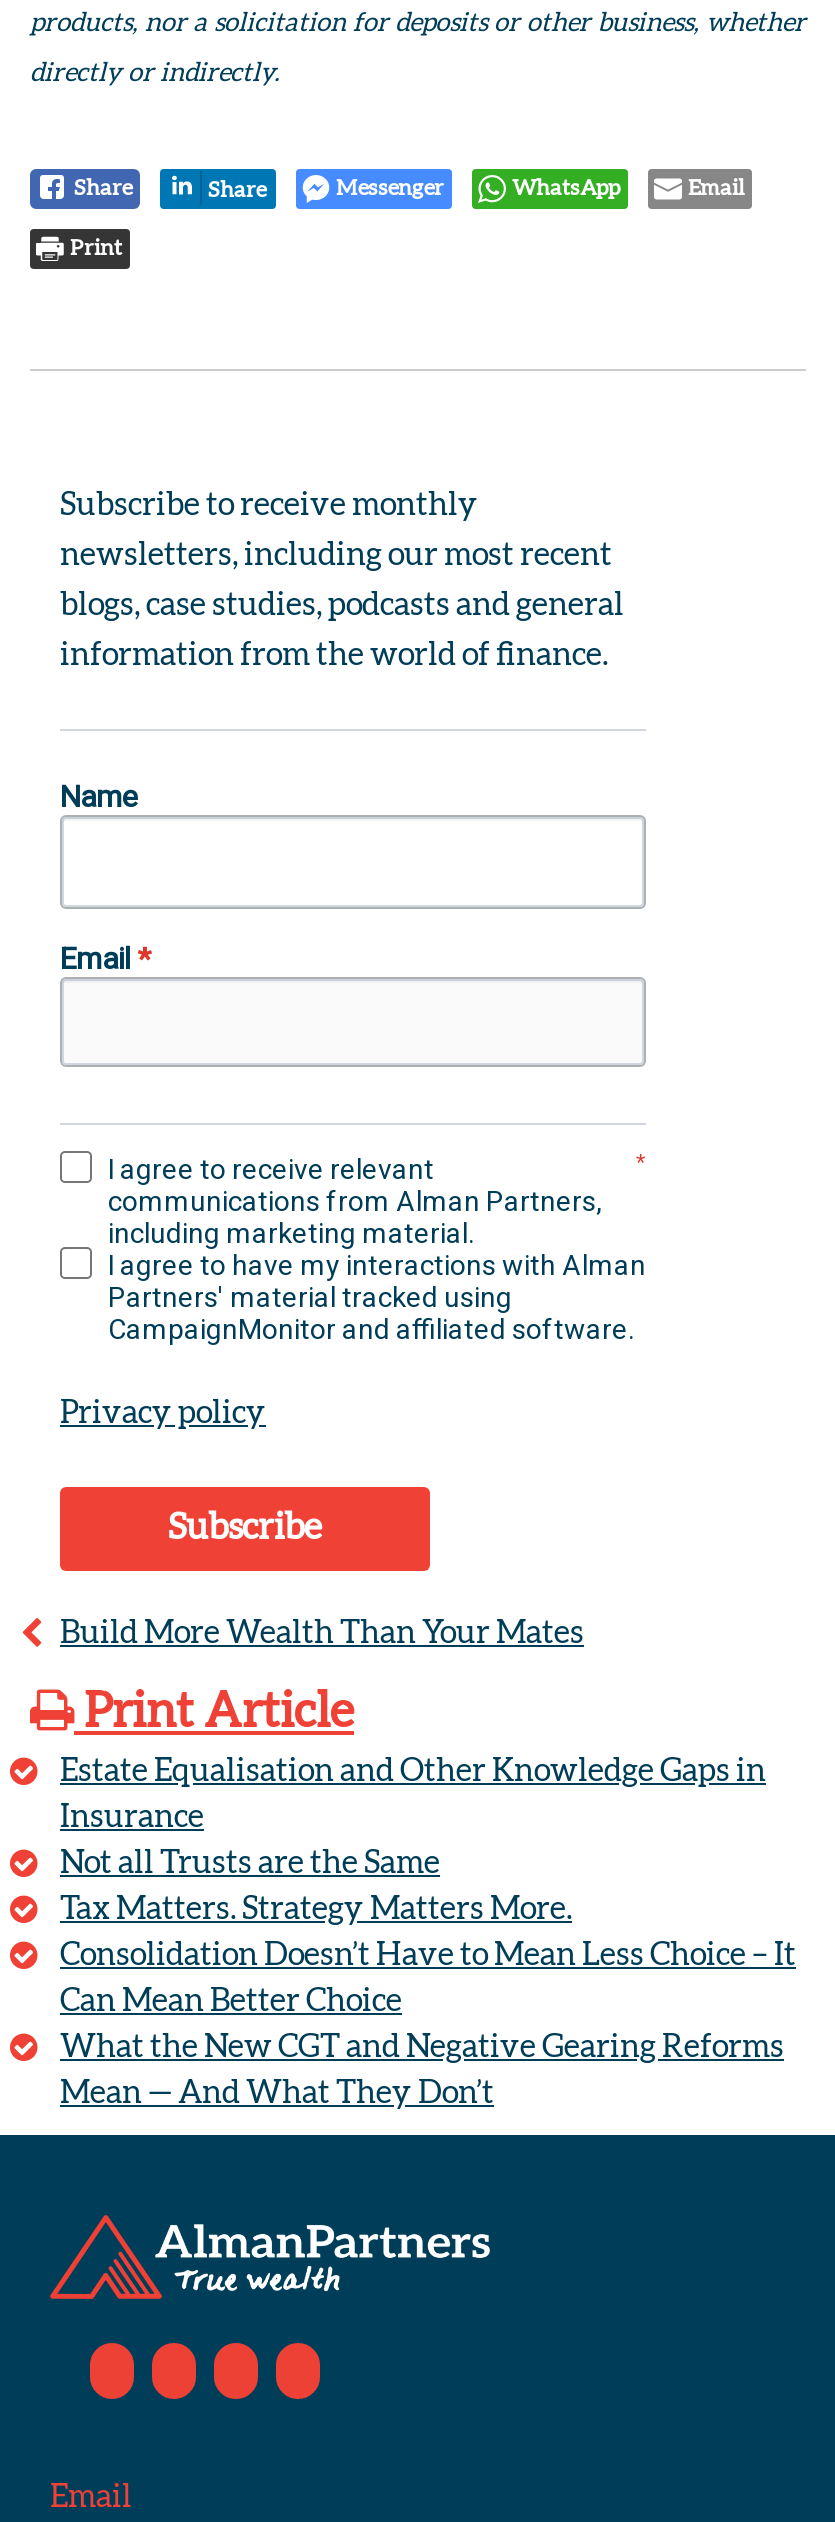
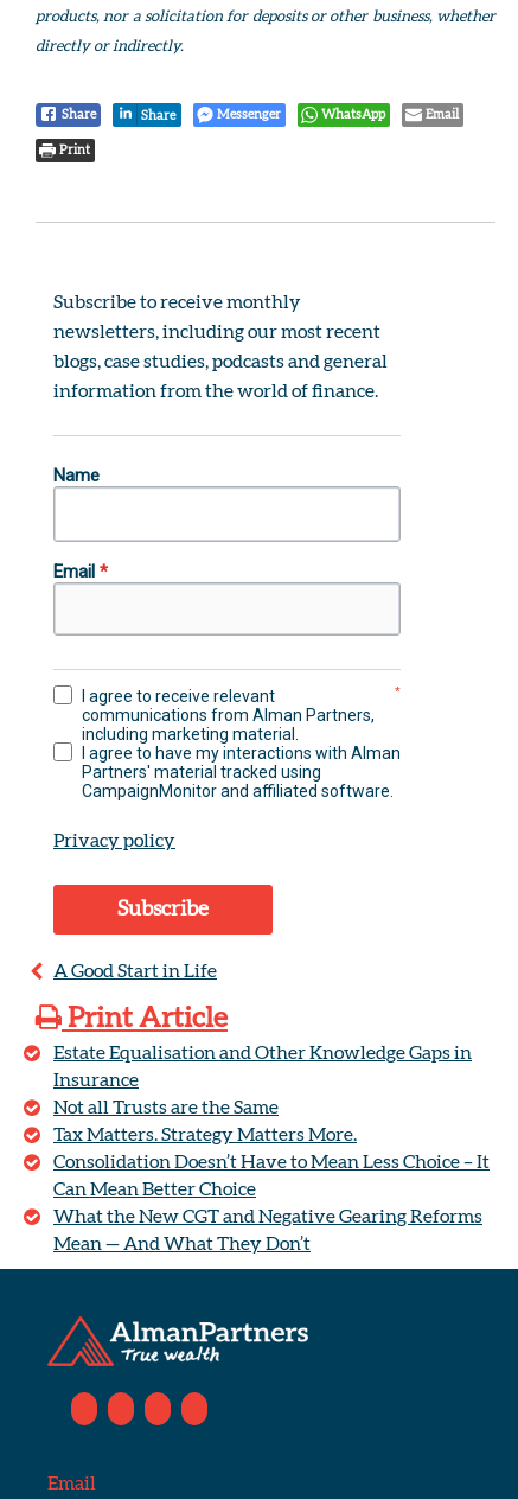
[60,1616,584,1648] Build More Wealth Than Your Mates -> [53,961,217,980] A Good Start in Life

